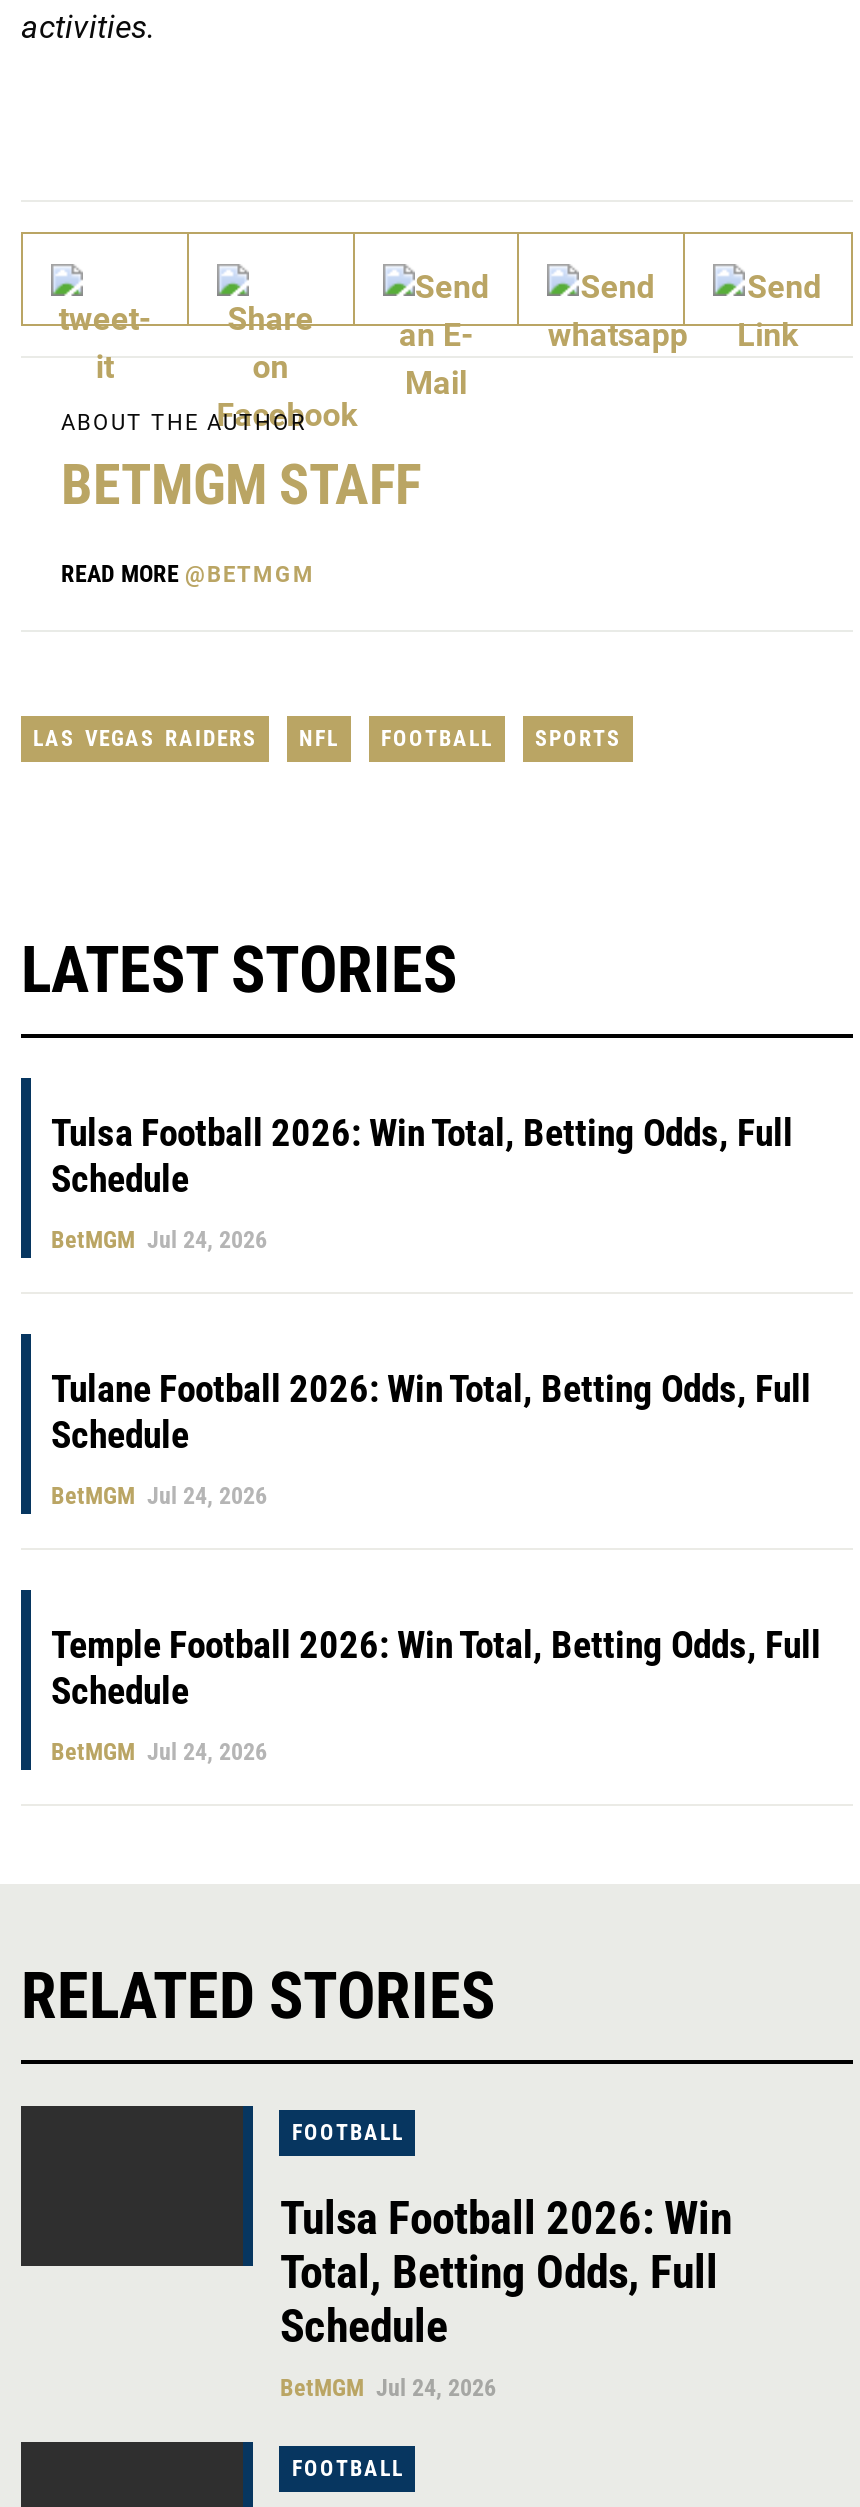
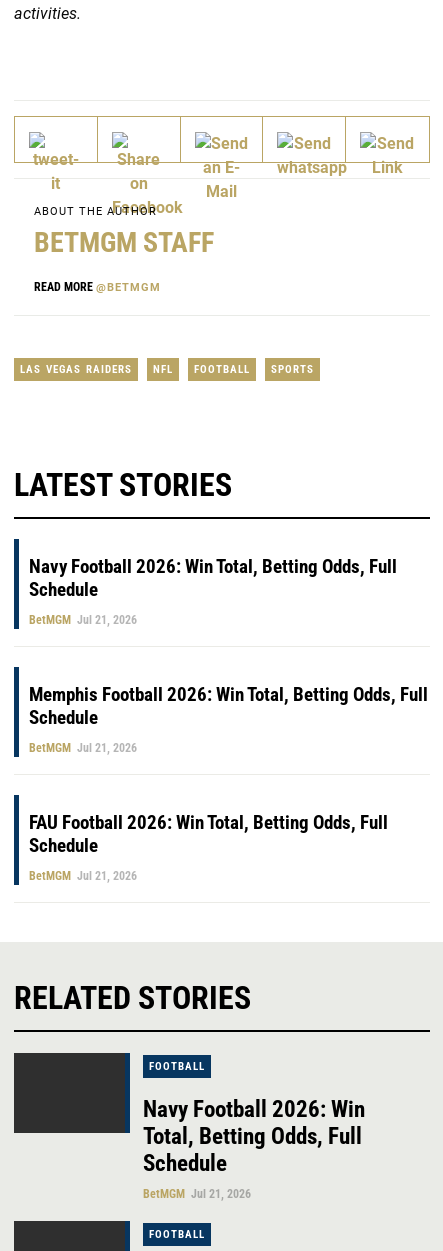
[51,1109,793,1155] Tulsa Football 2026: Win Total, Betting Odds, Full -> [29,555,397,578] Navy Football 2026: Win Total, Betting Odds, Full
[51,1225,267,1253] BetMGM Jul 24, 2026 -> [29,613,137,627] BetMGM Jul 21, 2026
[51,1365,811,1411] Tulane Football 2026: Win Total, Betting Odds, Full -> [29,683,428,706] Memphis Football 2026: Win Total, Betting Odds, Full
[51,1481,267,1509] BetMGM Jul 24, 2026 -> [29,741,137,755] BetMGM Jul 21, 2026
[51,1621,821,1667] Temple Football 2026: Win Total, Betting Odds, Full -> [29,811,388,834] FAU Football 2026: Win Total, Betting Odds, Full
[51,1737,267,1765] BetMGM Jul 24, 2026 -> [29,869,137,883] BetMGM Jul 21, 2026
[280,2191,732,2245] Tulsa Football 2026: Win -> [143,1096,365,1123] Navy Football 2026: Win
[280,2373,496,2401] BetMGM Jul 24, 2026 -> [143,1187,251,1201] BetMGM Jul 21, 2026

